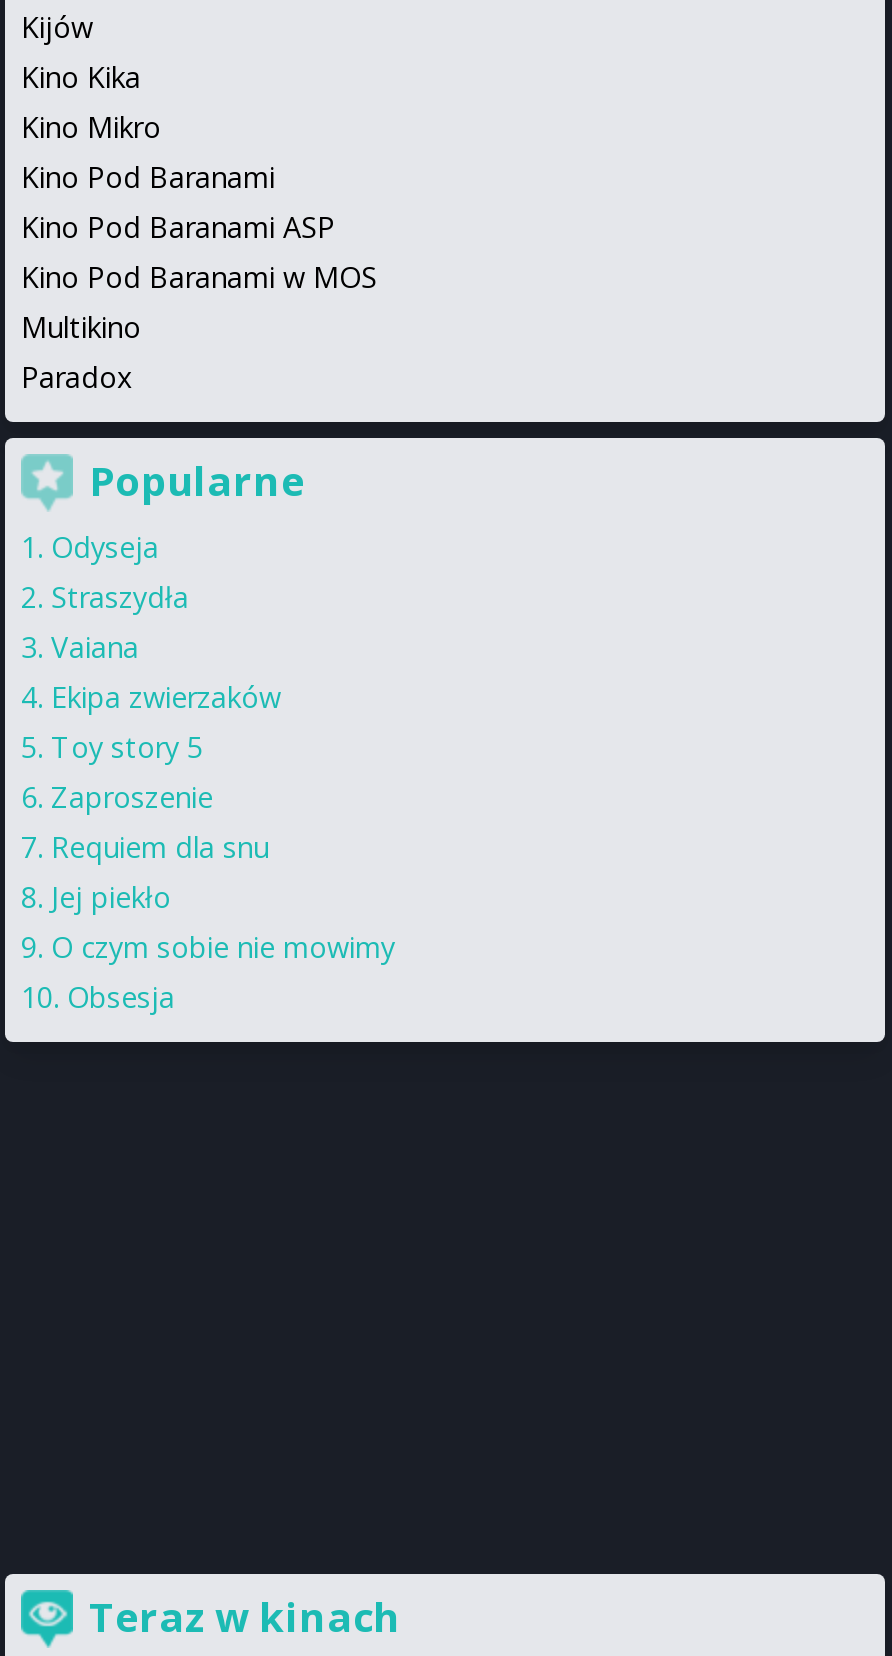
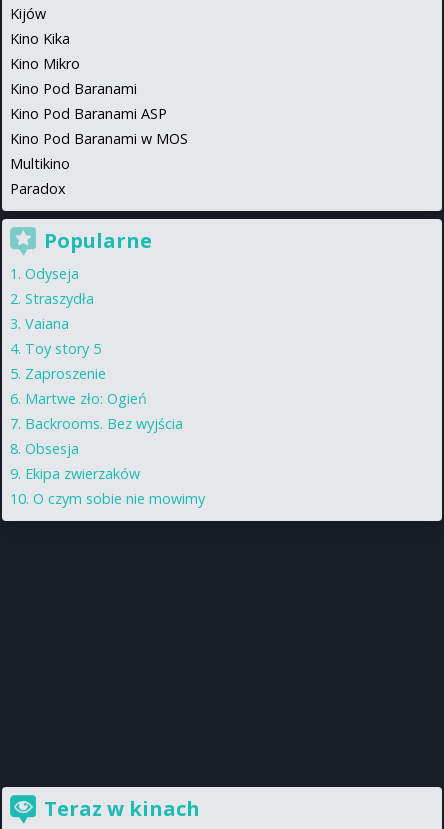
moved [51,677,281,715] -> [25,464,140,483]: Ekipa zwierzaków
moved [51,727,213,815] -> [25,339,106,383]: Toy story 5 | Zaproszenie
[51,827,269,915] Requiem dla snu | Jej piekło -> [25,389,183,433] Martwe zło: Ogień | Backrooms. Bez wyjścia
moved [51,927,395,965] -> [33,489,205,508]: O czym sobie nie mowimy
moved [67,977,175,1015] -> [25,439,79,458]: Obsesja

